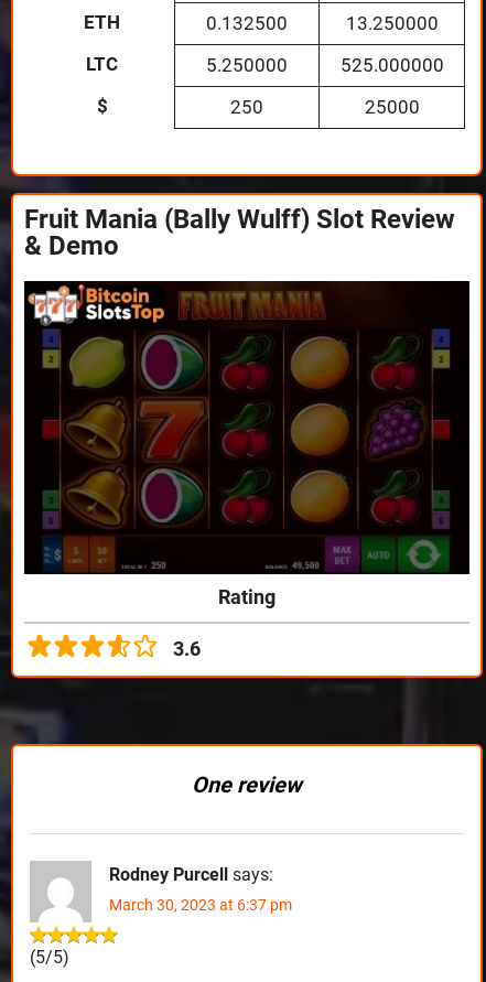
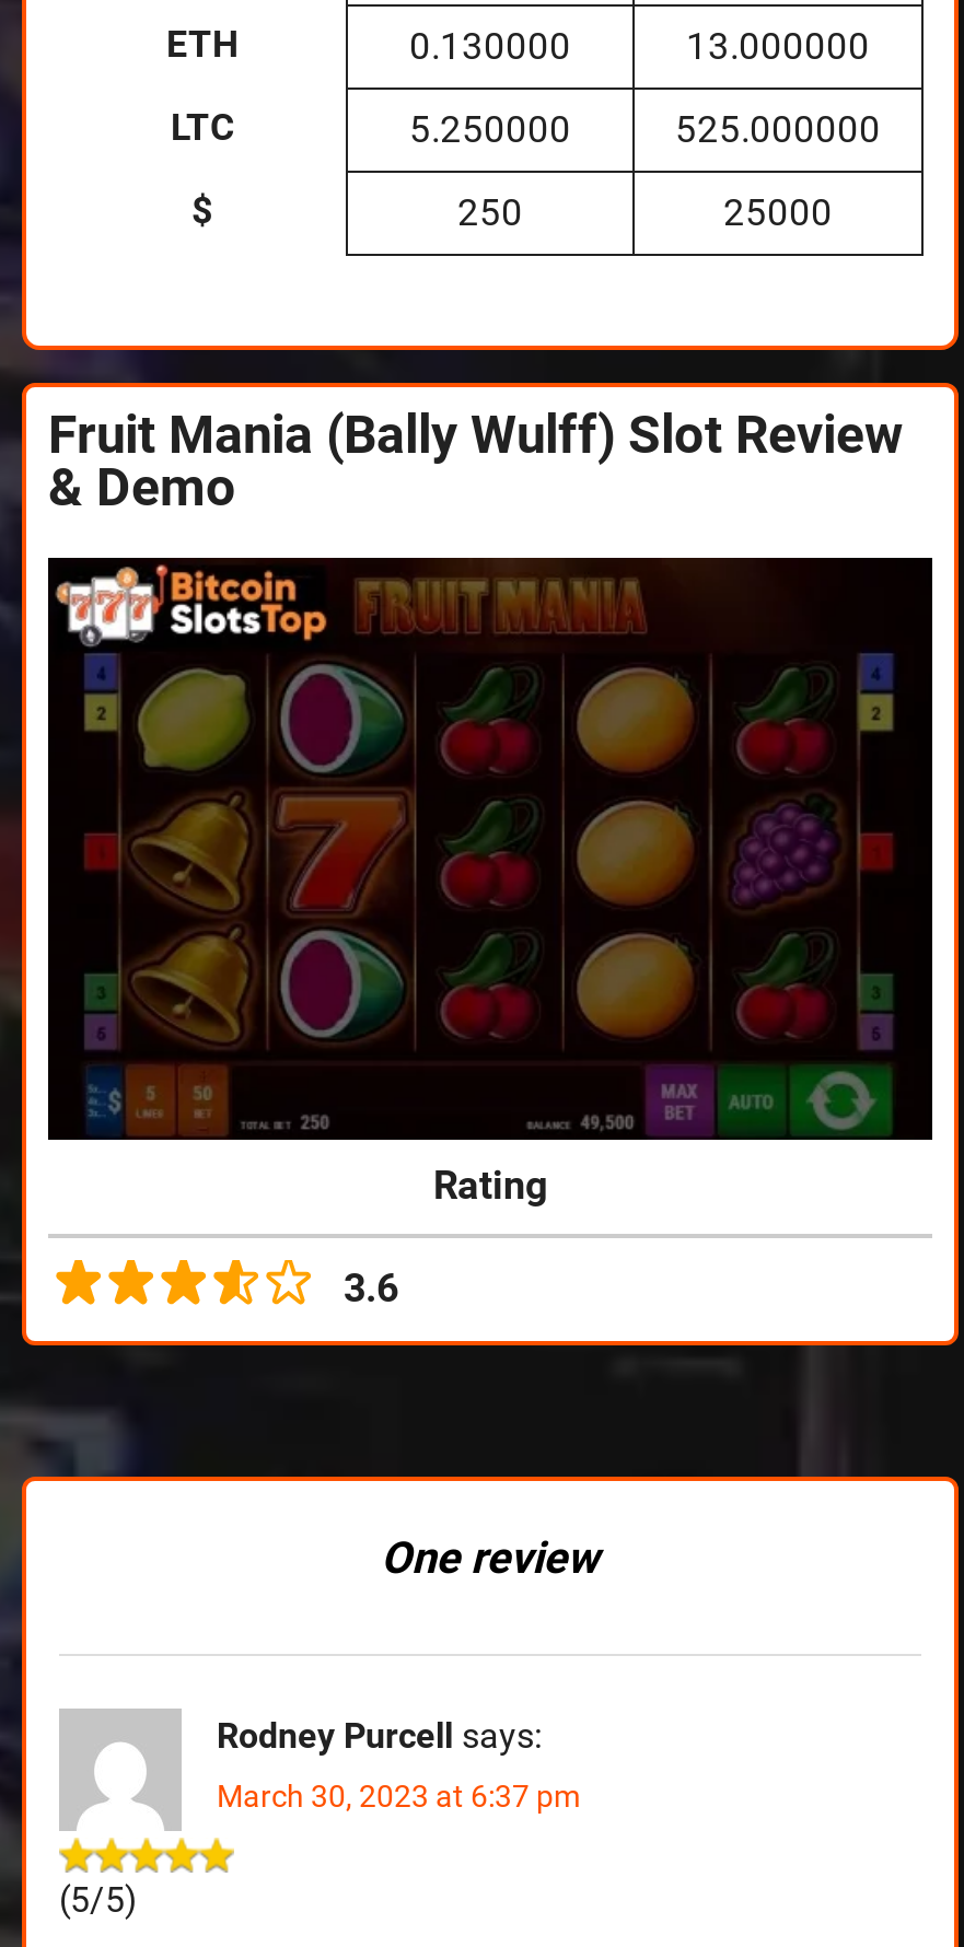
[206,12,288,34] 0.132500 -> [409,24,571,68] 0.130000
[345,12,438,34] 13.250000 -> [686,24,870,68] 13.000000

